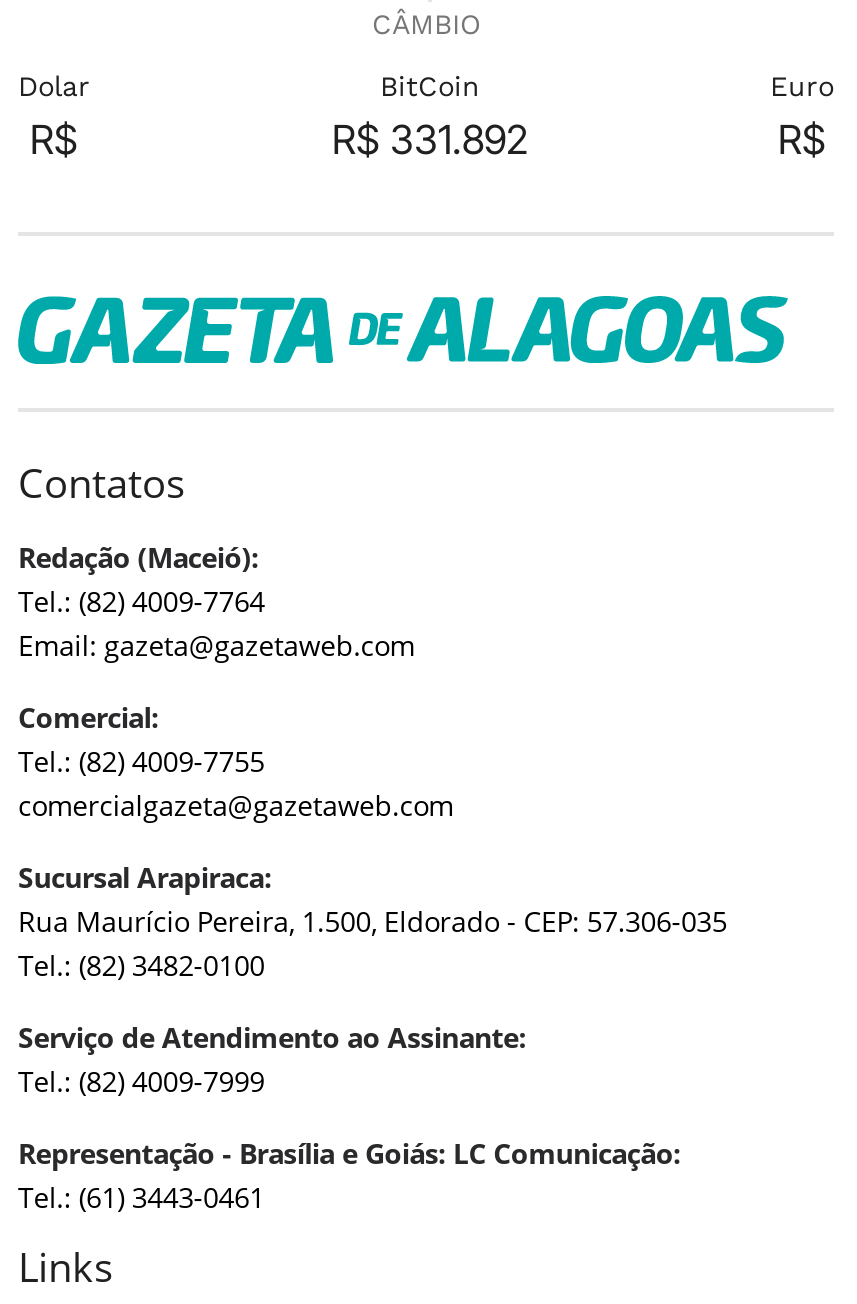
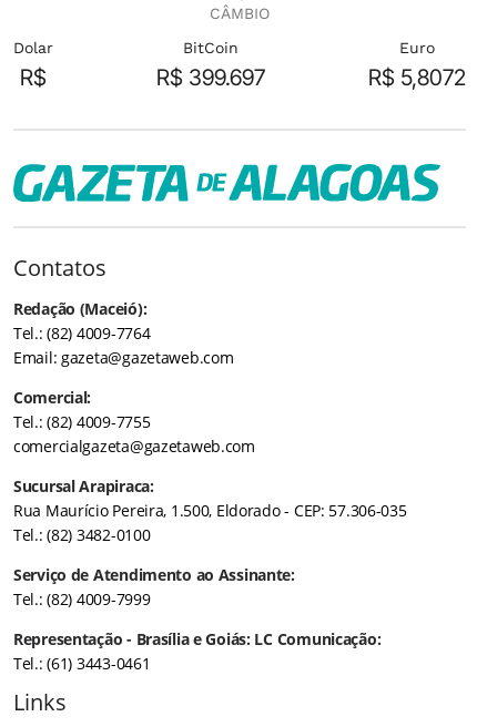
[332,116,528,164] R$ 331.892 -> [156,64,265,91] R$ 399.697
[778,116,826,164] R$ -> [368,64,466,91] R$ 5,8072

